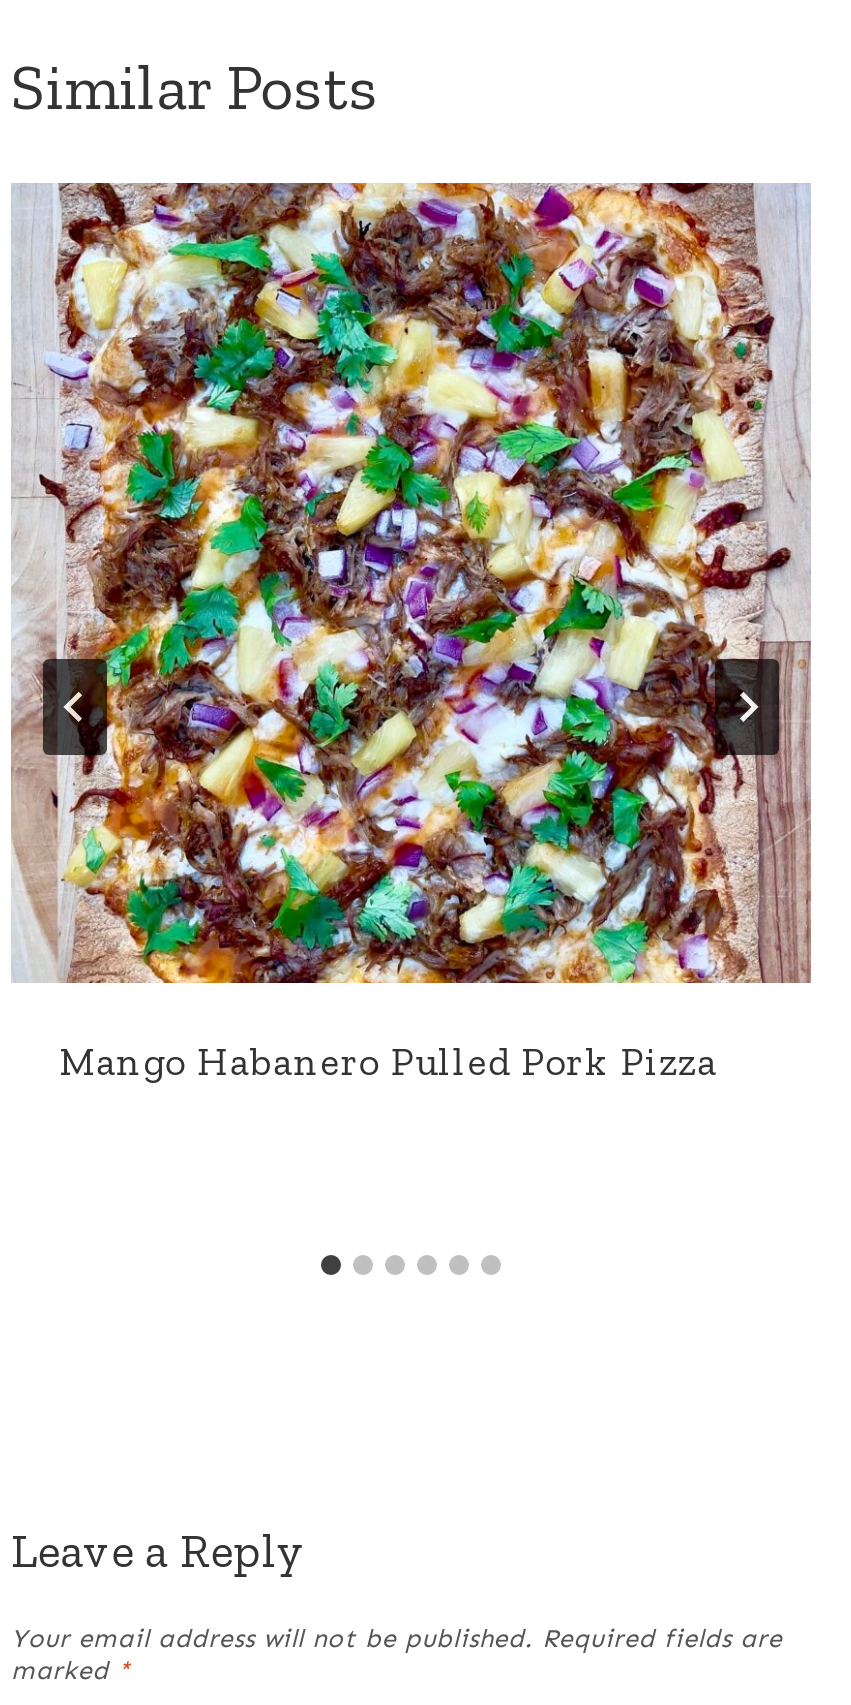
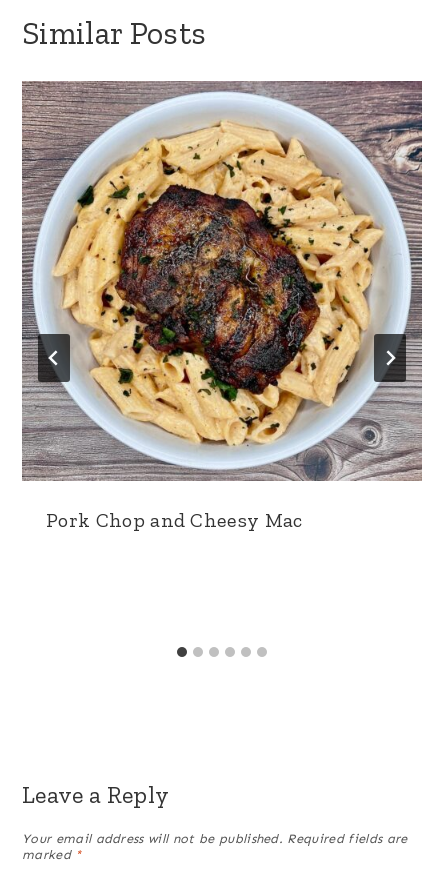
[11,181,811,1085] [image] | Mango Habanero Pulled Pork Pizza -> [22,80,423,532] [image] | Pork Chop and Cheesy Mac

